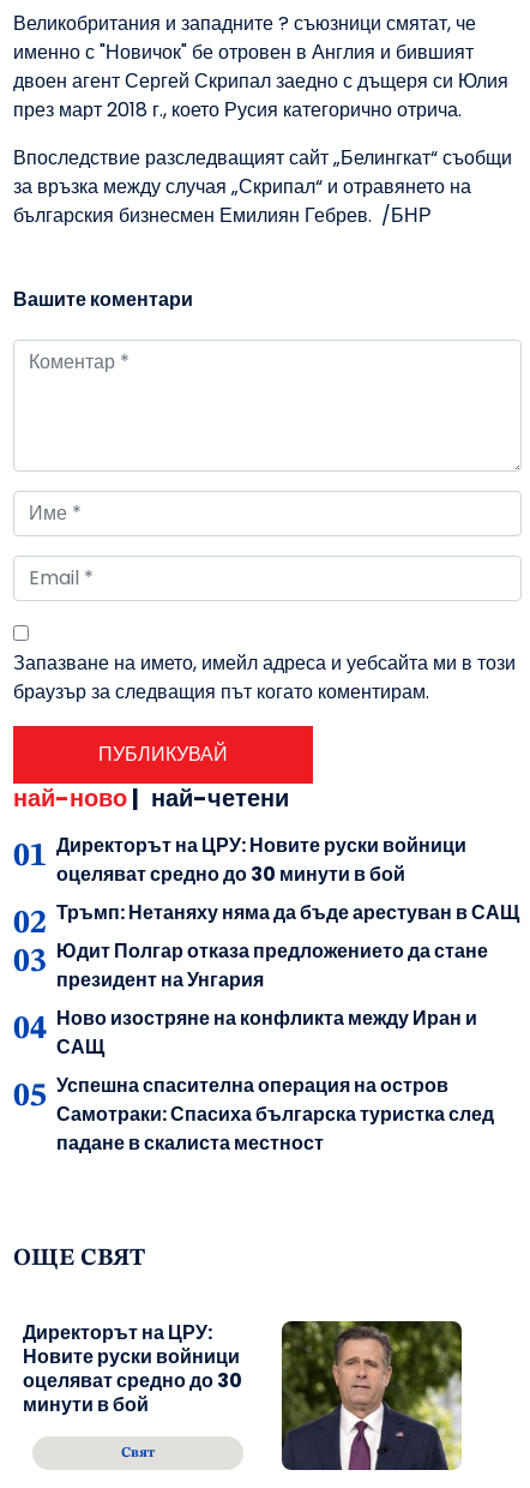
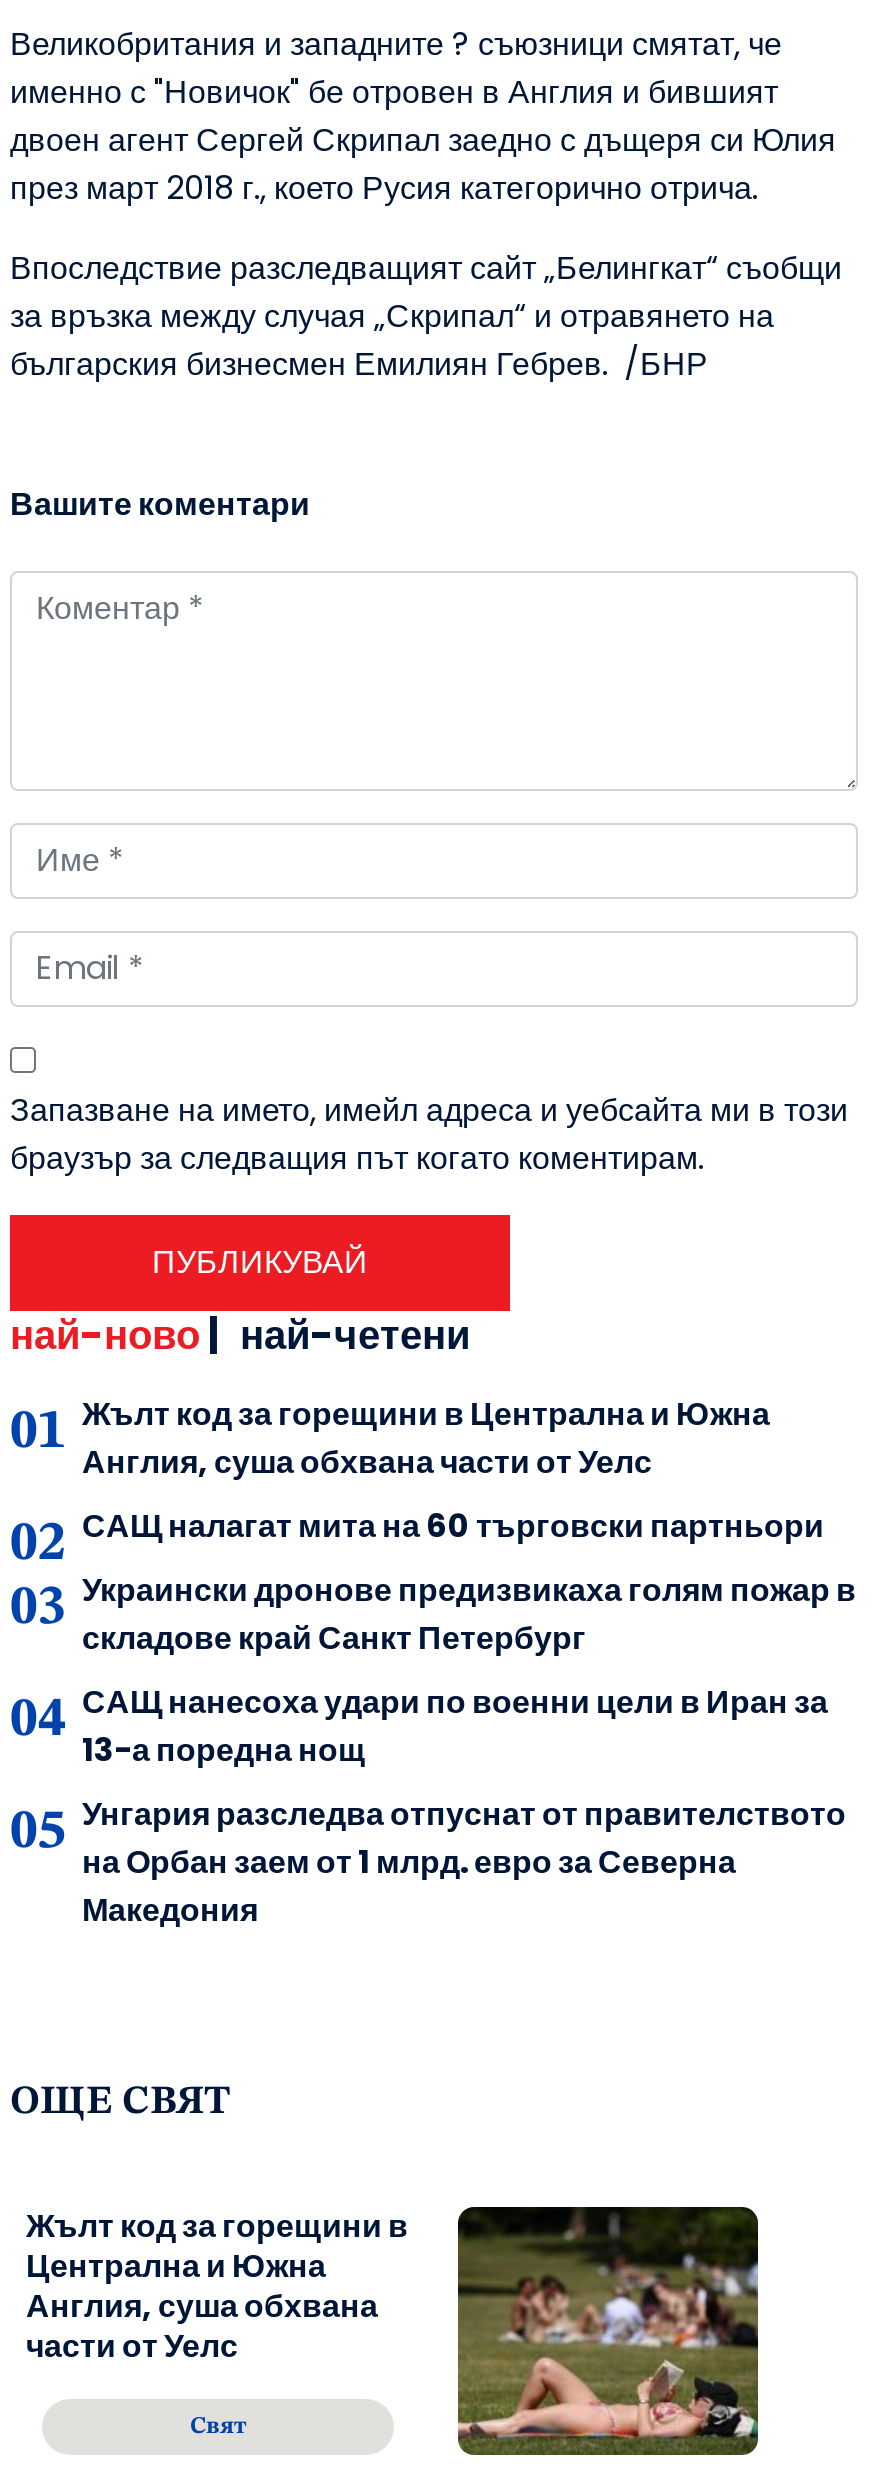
[56,832,519,1157] Директорът на ЦРУ: Новите руски войници | оцеляват средно до 30 минути в бой | Тръмп: Нетаняху няма да бъде арестуван в САЩ | Юдит Полгар отказа предложението да стане | президент на Унгария | Ново изостряне на конфликта между Иран и | САЩ | Успешна спасителна операция на остров | Самотраки: Спасиха българска туристка след | падане в скалиста местност -> [82,1392,856,1934] Жълт код за горещини в Централна и Южна | Англия, суша обхвана части от Уелс | САЩ налагат мита на 60 търговски партньори | Украински дронове предизвикаха голям пожар в | складове край Санкт Петербург | САЩ нанесоха удари по военни цели в Иран за | 13-а поредна нощ | Унгария разследва отпуснат от правителството | на Орбан заем от 1 млрд. евро за Северна | Македония
[23,1319,463,1471] [image] | Директорът на ЦРУ: | Новите руски войници | оцеляват средно до 30 | минути в бой -> [26,2204,760,2457] [image] | Жълт код за горещини в | Централна и Южна | Англия, суша обхвана | части от Уелс

